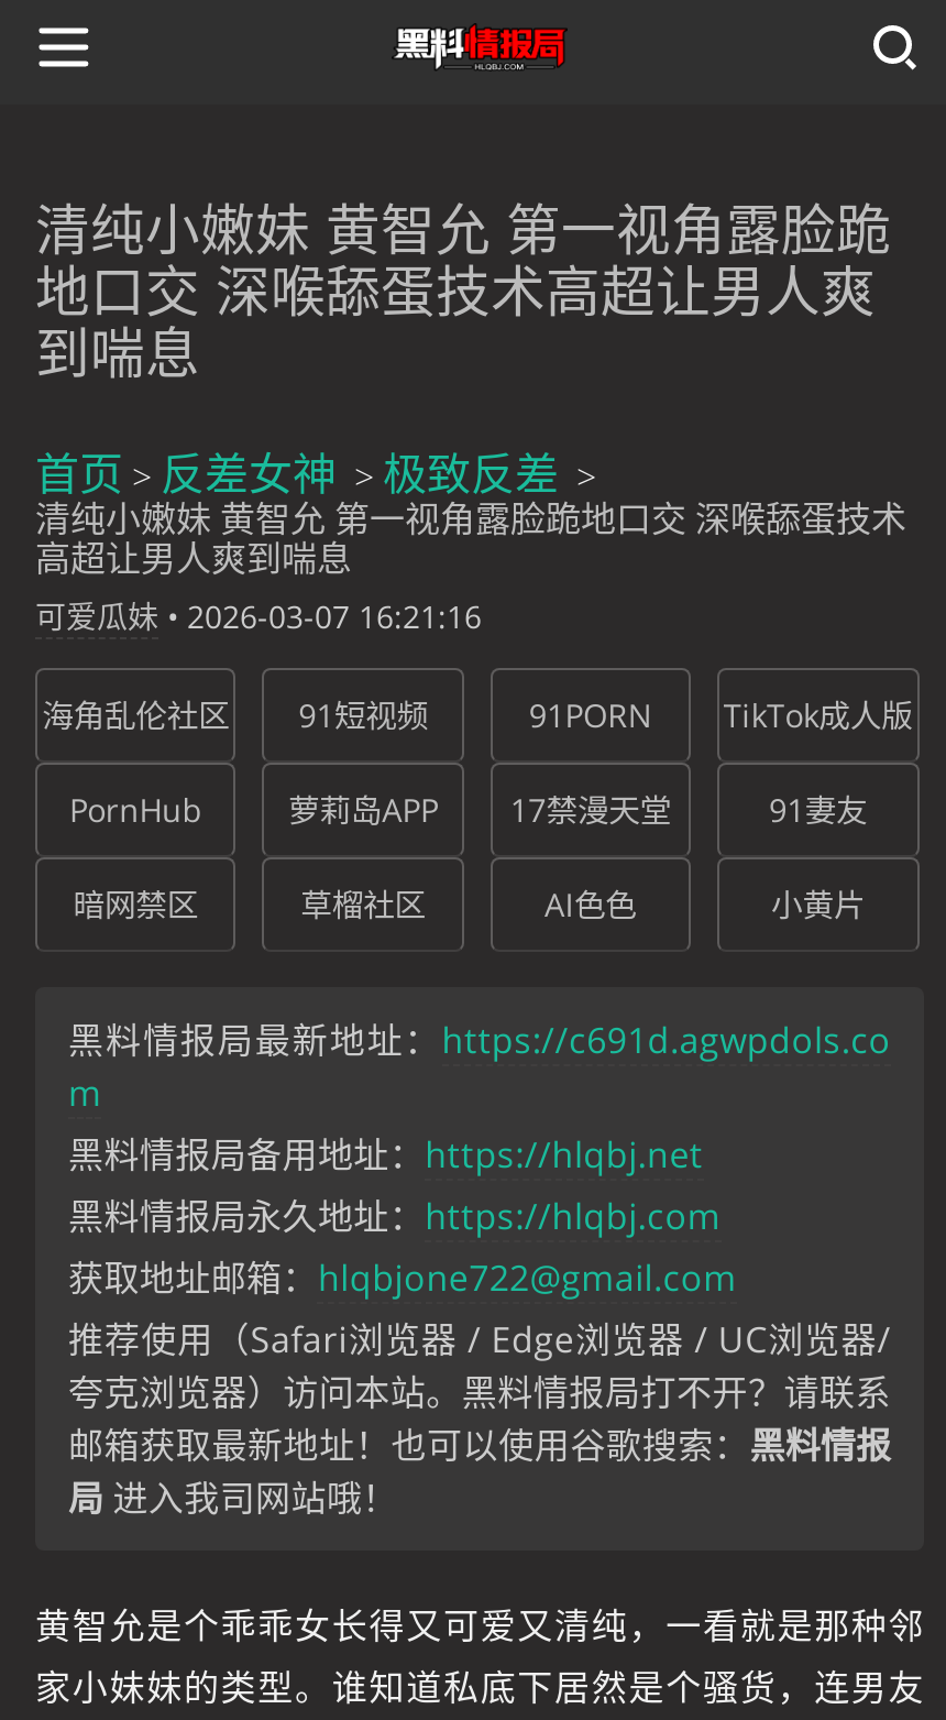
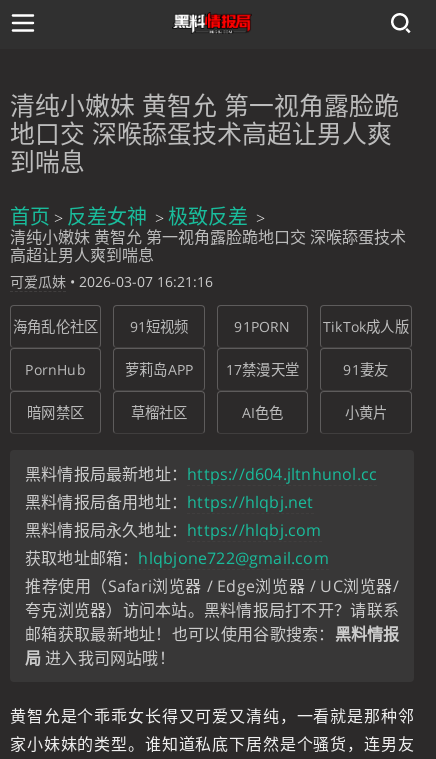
[68,1016,891,1117] 黑料情报局最新地址：https://c691d.agwpdols.co | m -> [25,463,377,485] 黑料情报局最新地址：https://d604.jltnhunol.cc

